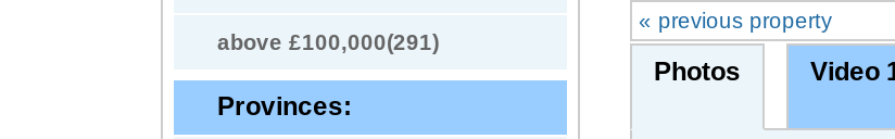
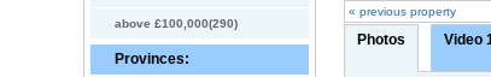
[217,30,439,54] above £100,000(291) -> [115,17,238,30] above £100,000(290)

